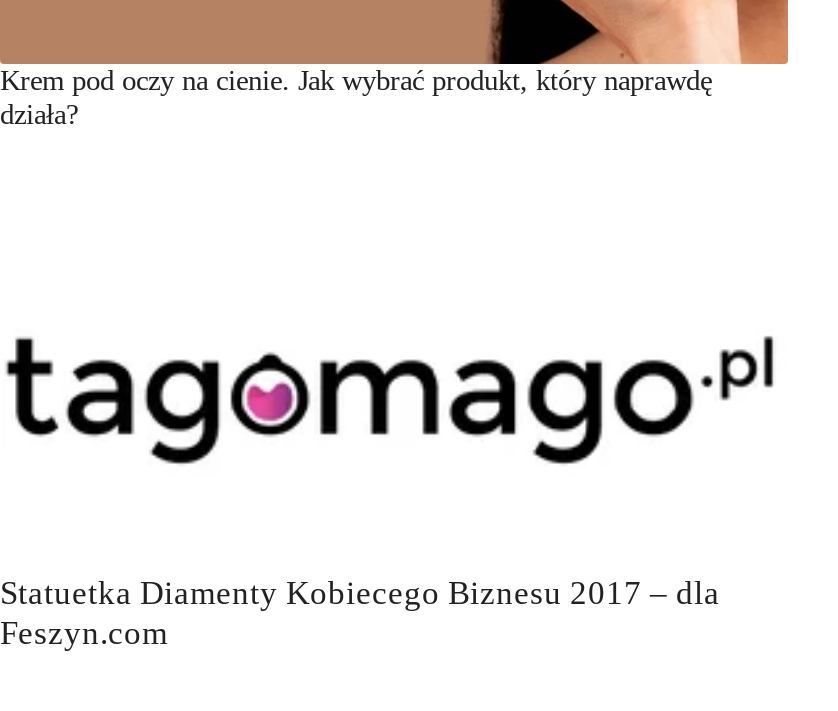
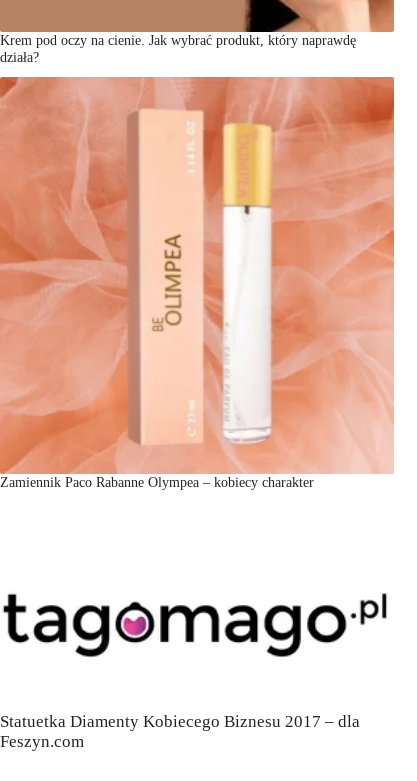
none -> [0,76,394,490] [image] | Zamiennik Paco Rabanne Olympea – kobiecy charakter

